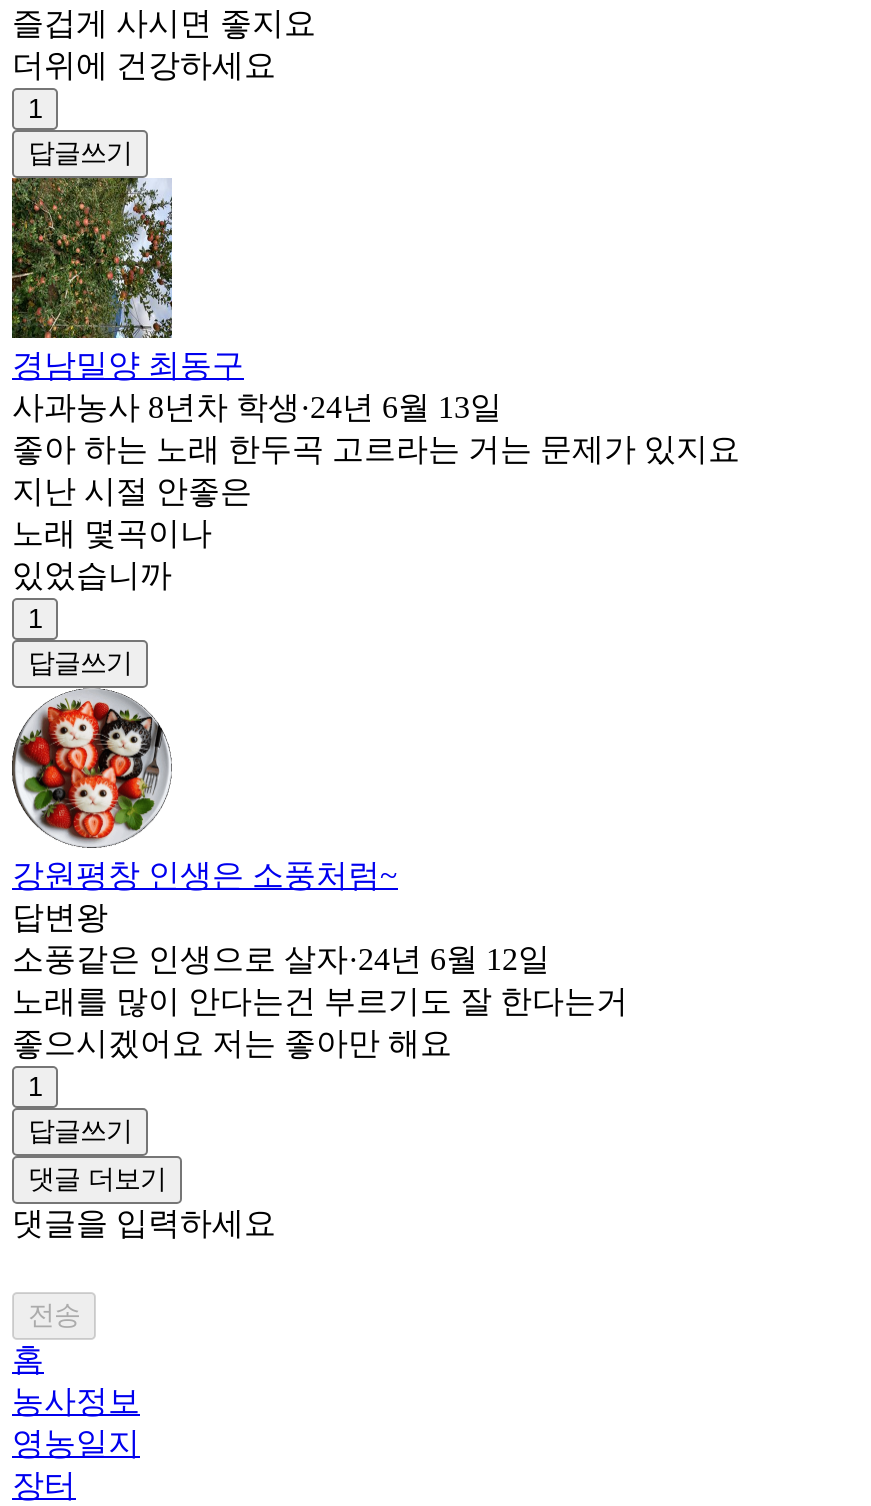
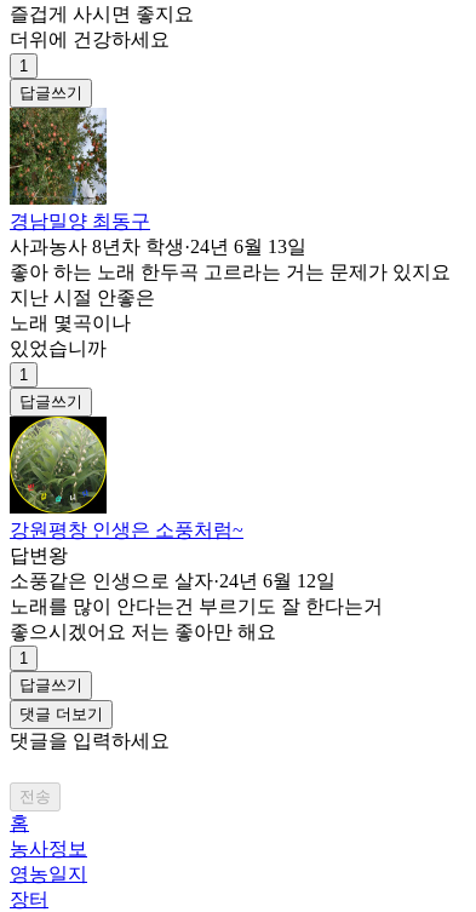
[10,686,172,848] [image] -> [8,415,108,515] [image]

